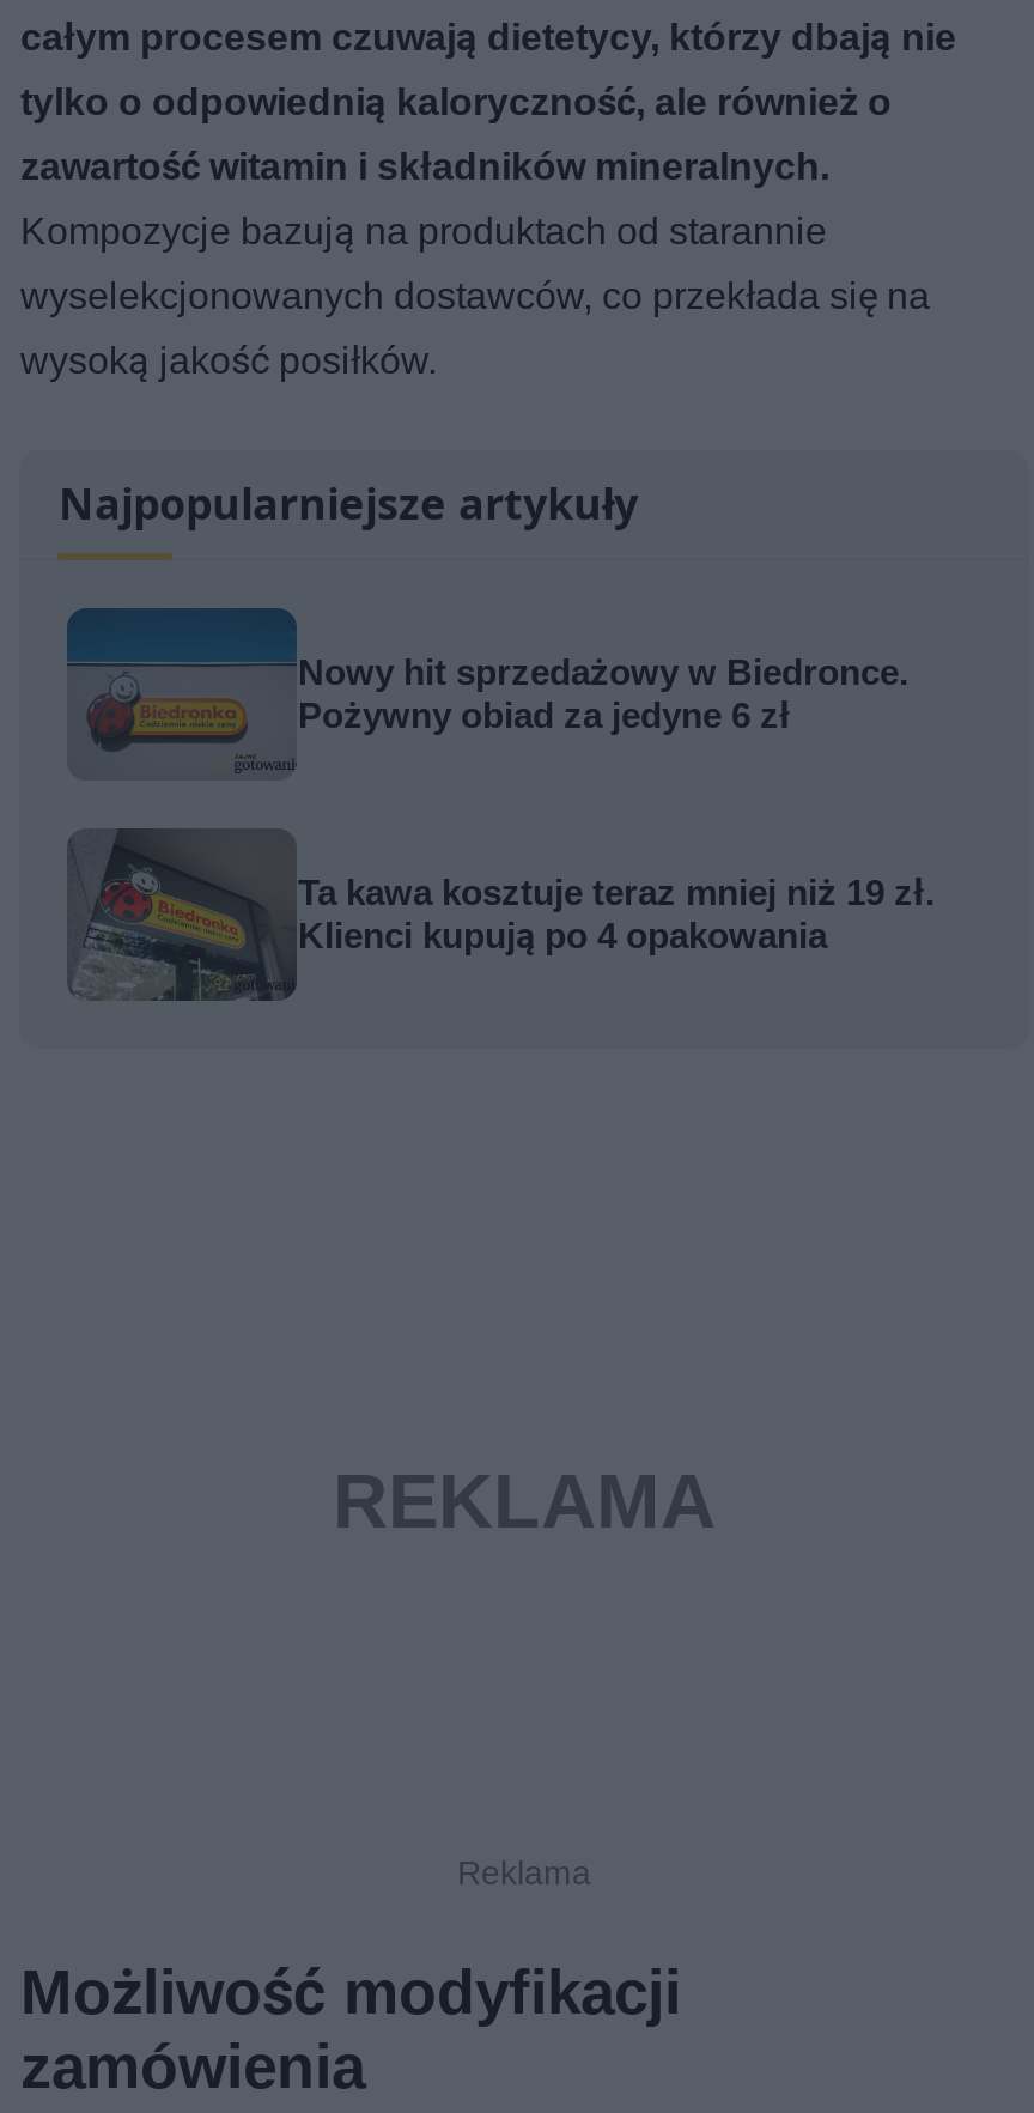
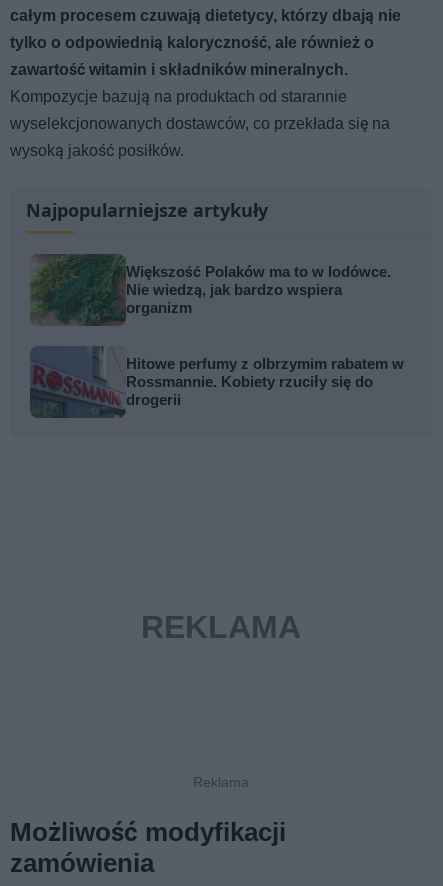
[65,607,908,777] [image] | Nowy hit sprzedażowy w Biedronce. | Pożywny obiad za jedyne 6 zł -> [30,253,391,326] [image] | Większość Polaków ma to w lodówce. | Nie wiedzą, jak bardzo wspiera | organizm
[69,830,934,1002] [image] | Ta kawa kosztuje teraz mniej niż 19 zł. | Klienci kupują po 4 opakowania -> [30,347,404,418] [image] | Hitowe perfumy z olbrzymim rabatem w | Rossmannie. Kobiety rzuciły się do | drogerii

